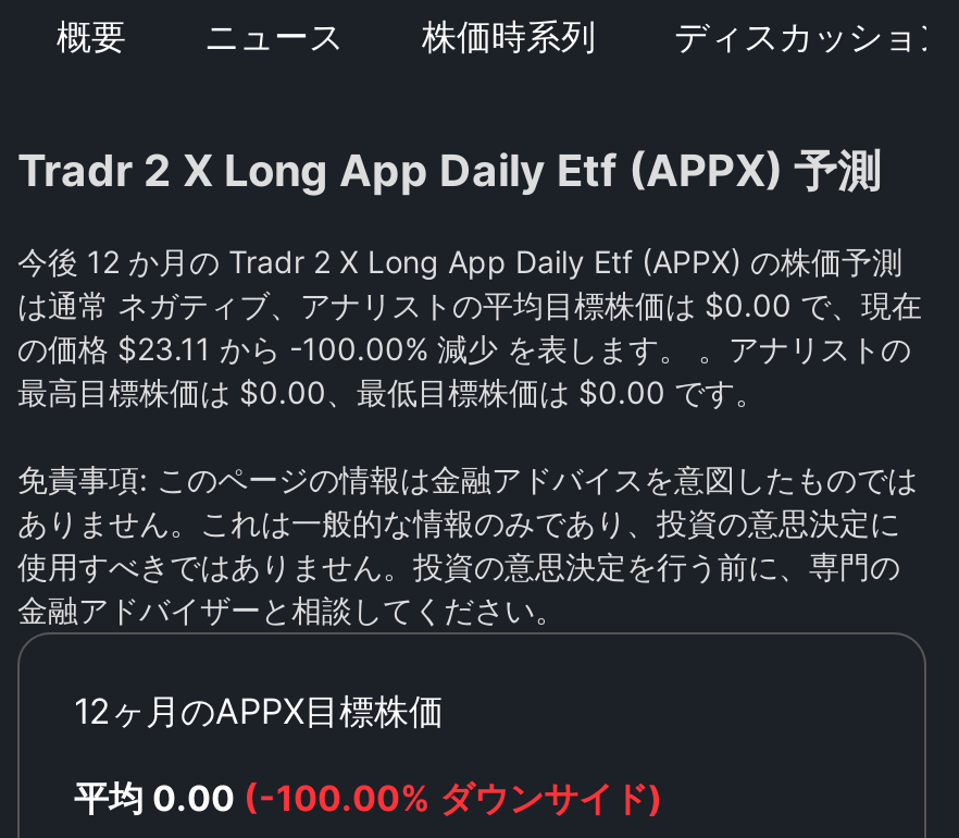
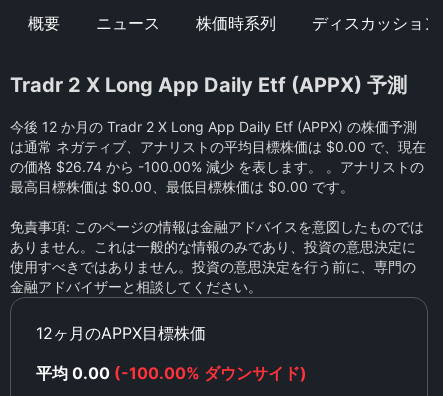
[17,329,911,366] の価格 $23.11 から -100.00% 減少 を表します。 。アナリストの -> [10,157,424,174] の価格 $26.74 から -100.00% 減少 を表します。 。アナリストの

